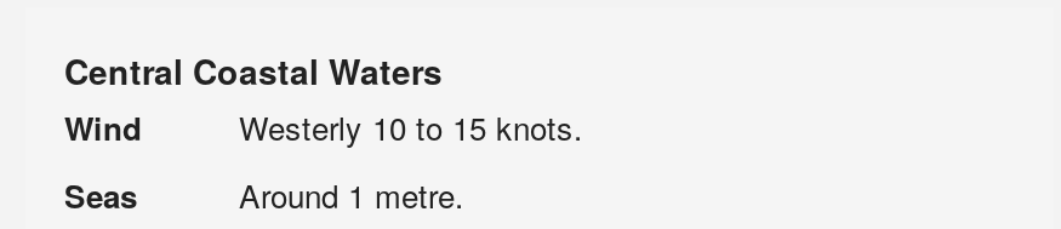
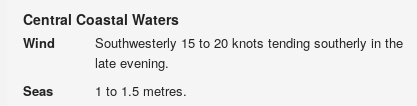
[239,104,583,150] Westerly 10 to 15 knots. -> [95,33,403,72] Southwesterly 15 to 20 knots tending southerly in the | late evening.
[239,172,464,218] Around 1 metre. -> [95,81,187,100] 1 to 1.5 metres.

